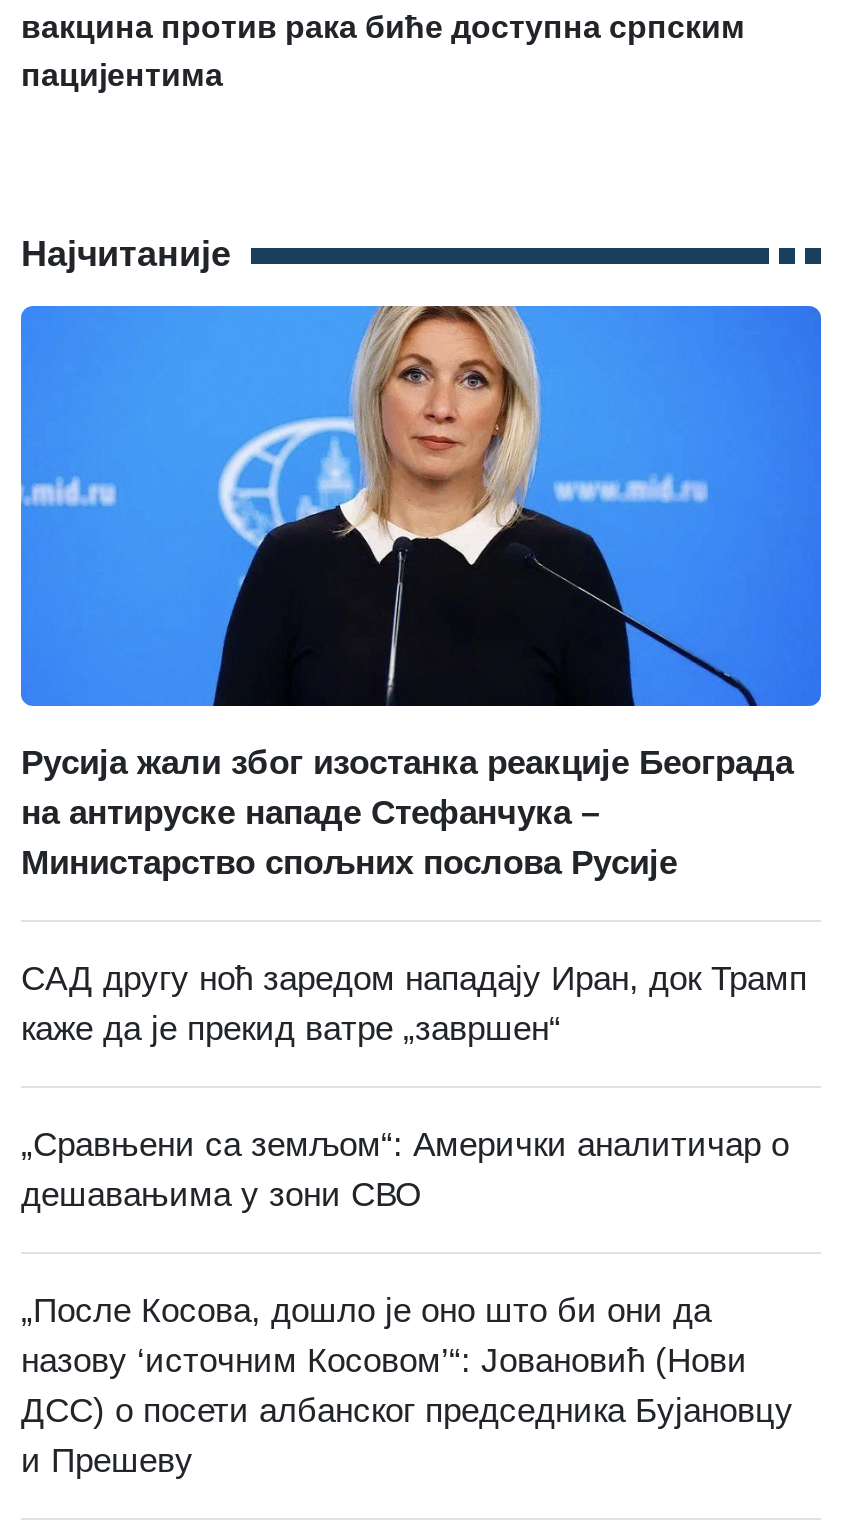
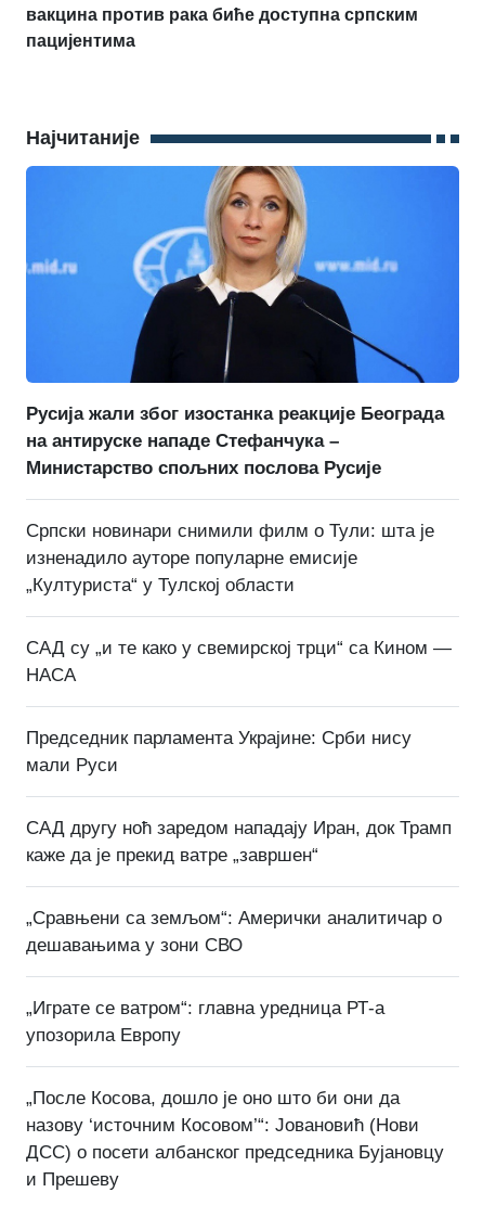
none -> [26,521,452,776] Српски новинари снимили филм о Тули: шта је | изненадило ауторе популарне емисије | „Културиста“ у Тулској области | САД су „и те како у свемирској трци“ са Кином — | НАСА | Председник парламента Украјине: Срби нису | мали Руси
none -> [26,998,384,1046] „Играте се ватром“: главна уредница РТ-а | упозорила Европу

